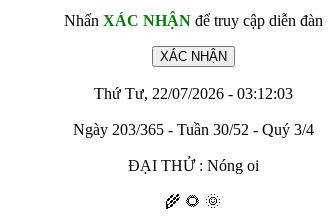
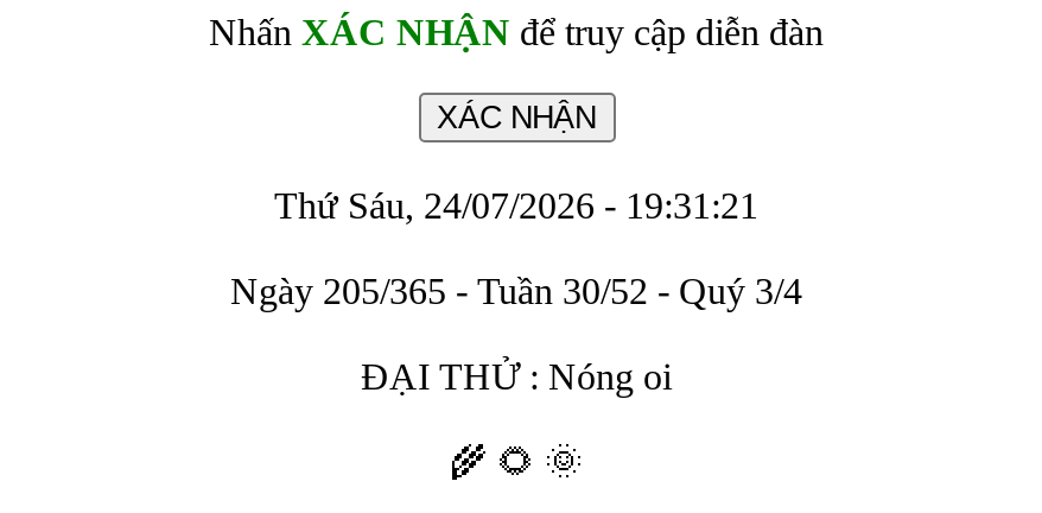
[93,85,292,102] Thứ Tư, 22/07/2026 - 03:12:03 -> [274,185,758,226] Thứ Sáu, 24/07/2026 - 19:31:21
[72,121,313,138] Ngày 203/365 - Tuần 30/52 - Quý 3/4 -> [230,271,802,311] Ngày 205/365 - Tuần 30/52 - Quý 3/4

